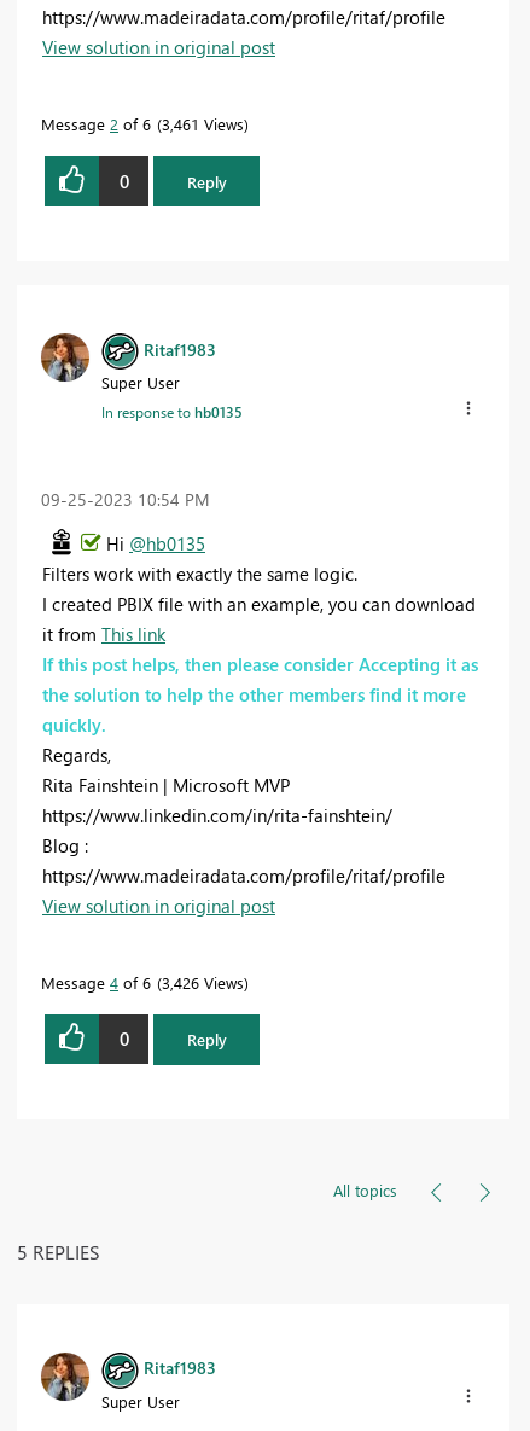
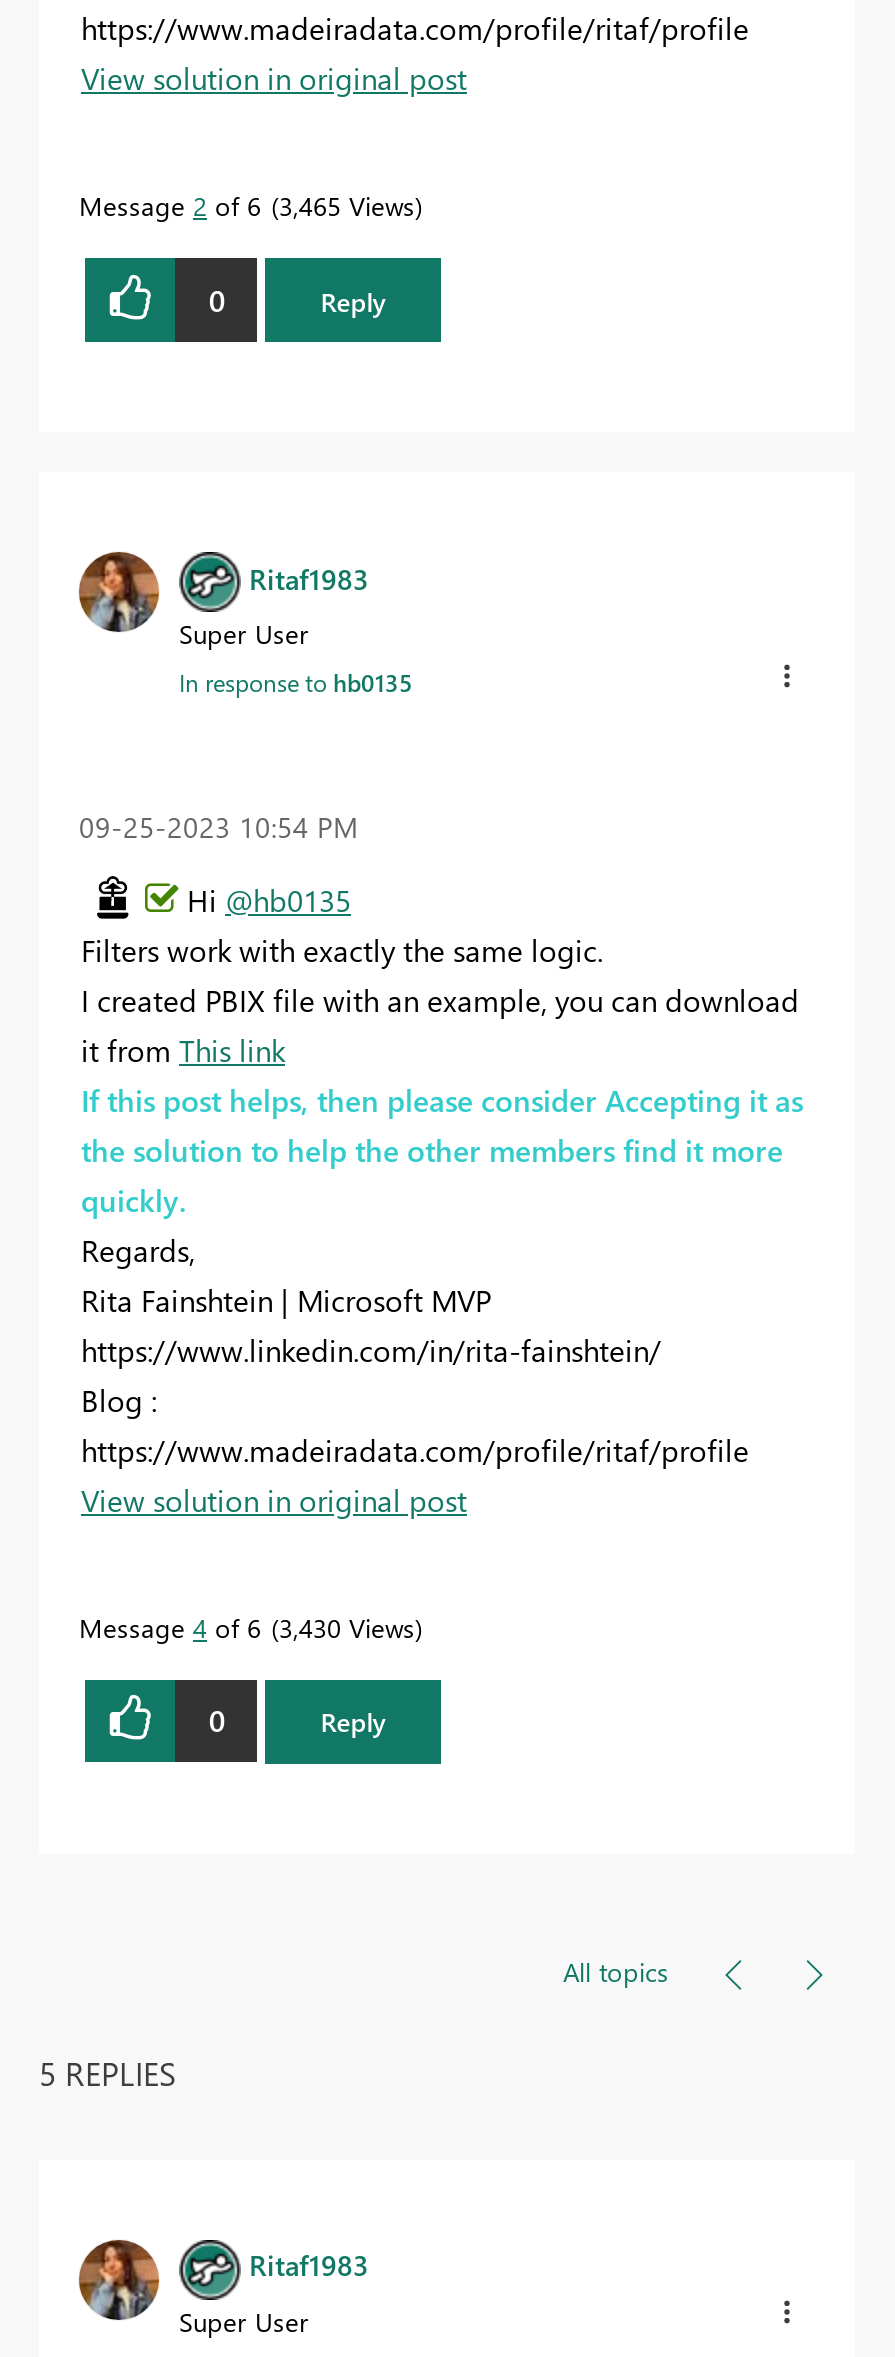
[41,114,244,134] Message 2 of 6 3,461 Views -> [79,188,415,222] Message 2 of 6 3,465 Views
[41,972,244,992] Message 4 of 6 3,426 Views -> [79,1609,415,1643] Message 4 of 6 3,430 Views

